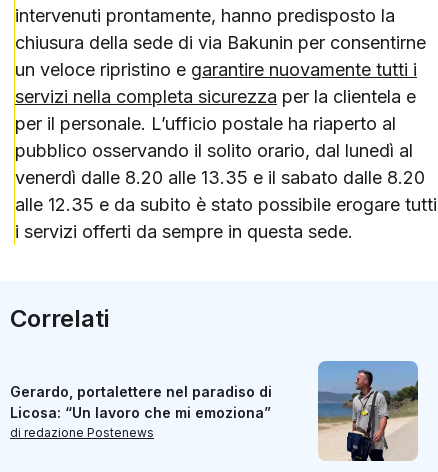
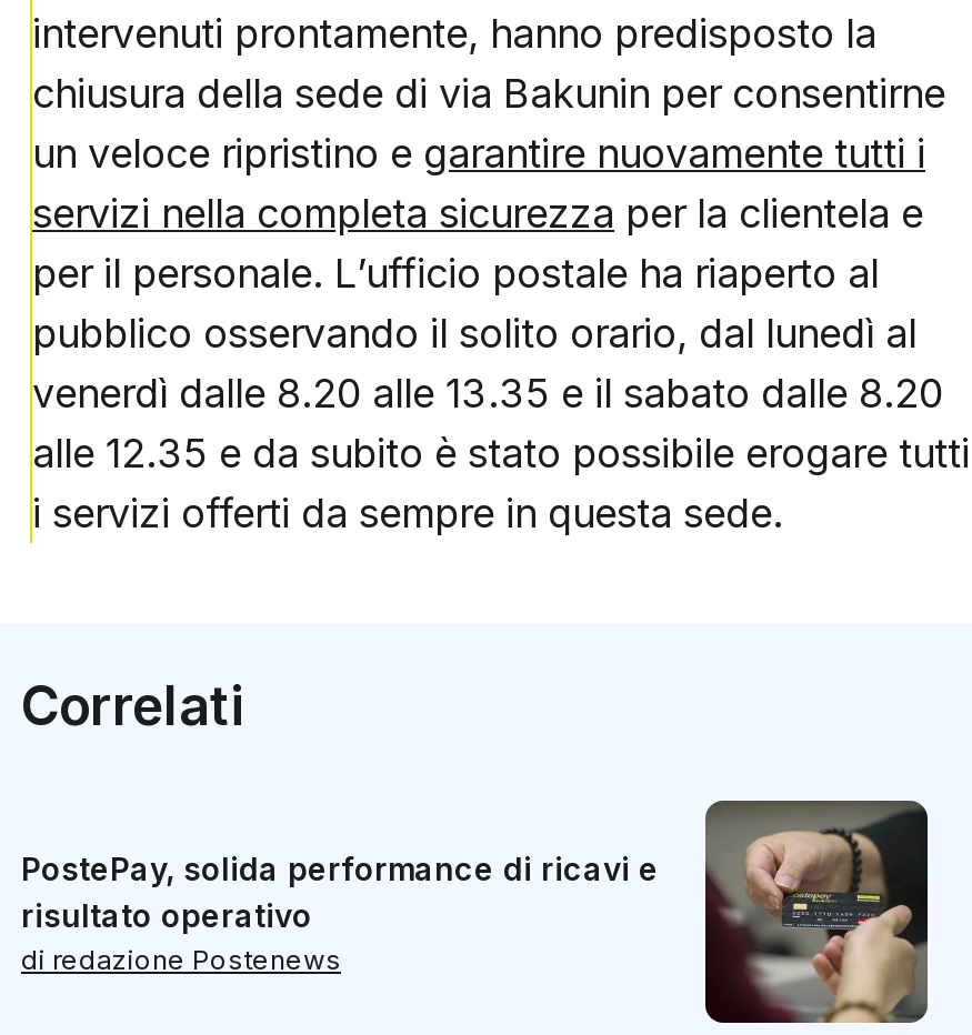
[317,360,419,462] [image] -> [703,798,930,1025] [image]
[10,382,272,420] Gerardo, portalettere nel paradiso di | Licosa: “Un lavoro che mi emoziona” -> [21,848,659,933] PostePay, solida performance di ricavi e | risultato operativo

